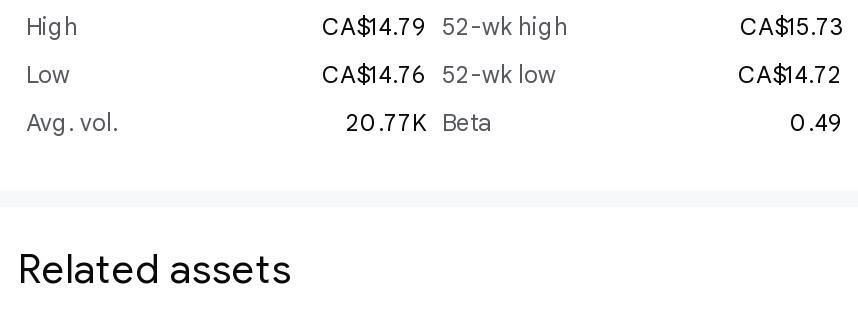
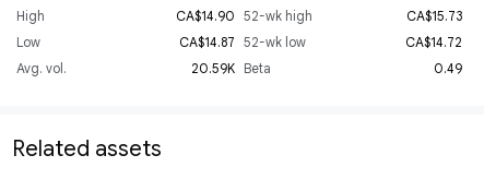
[322,11,568,41] CA$14.79 52-wk high -> [176,8,312,24] CA$14.90 52-wk high
[322,59,556,89] CA$14.76 52-wk low -> [179,34,306,50] CA$14.87 52-wk low
[346,107,492,137] 20.77K Beta -> [191,60,271,76] 20.59K Beta

